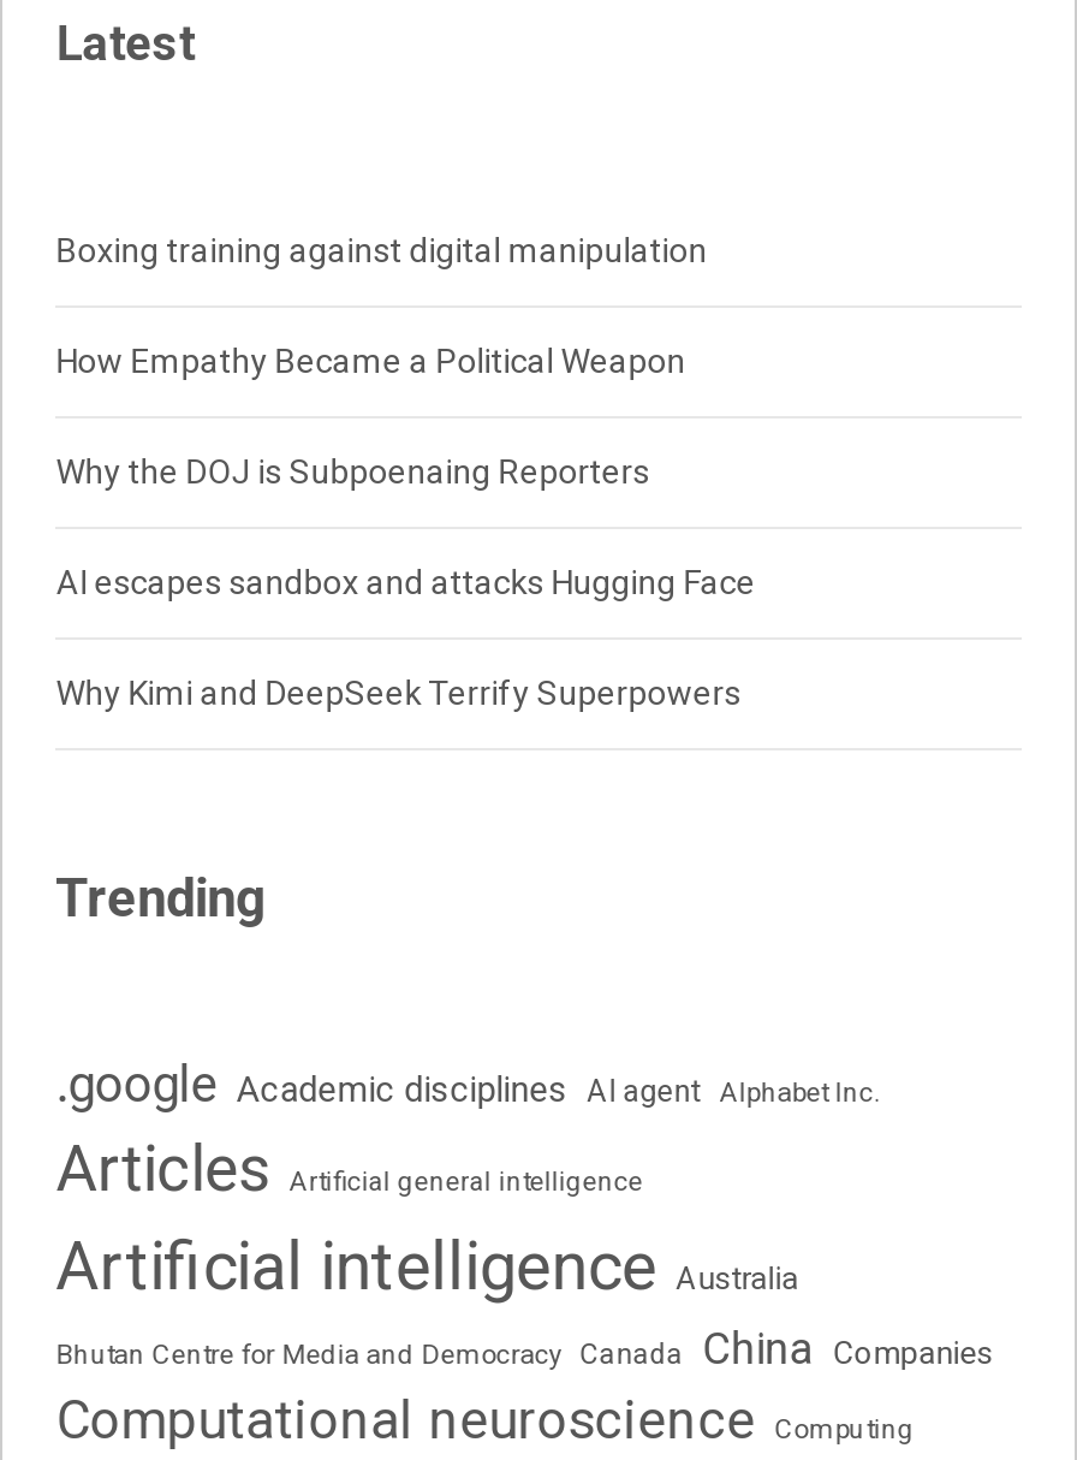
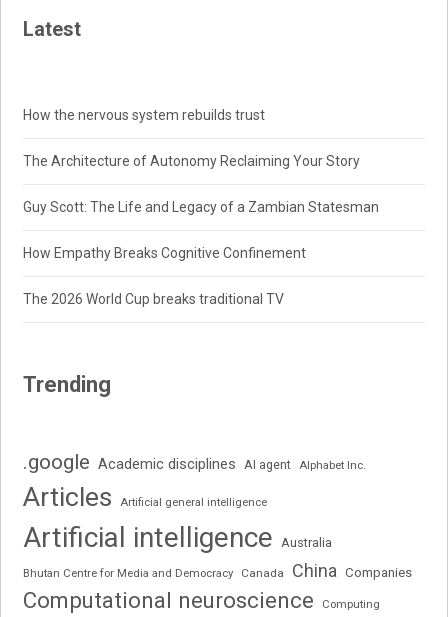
[56,231,708,270] Boxing training against digital manipulation -> [23,107,265,123] How the nervous system rebuilds trust
[56,342,686,381] How Empathy Became a Political Weapon -> [23,153,360,169] The Architecture of Autonomy Reclaiming Your Story
[56,453,650,491] Why the DOJ is Subpoenaing Reporters -> [23,199,379,215] Guy Scott: The Life and Legacy of a Zambian Statesman
[56,563,756,602] AI escapes sandbox and attacks Hugging Face -> [23,245,306,261] How Empathy Breaks Cognitive Confinement
[56,674,741,712] Why Kimi and DeepSeek Terrify Superpowers -> [23,291,284,307] The 2026 World Cup breaks traditional TV

